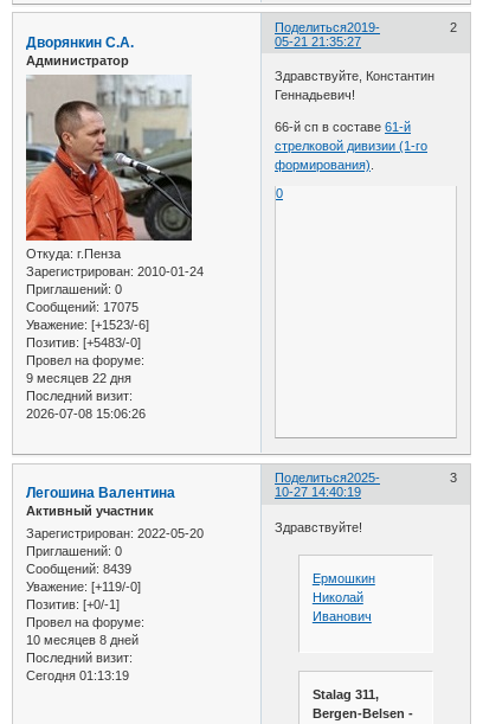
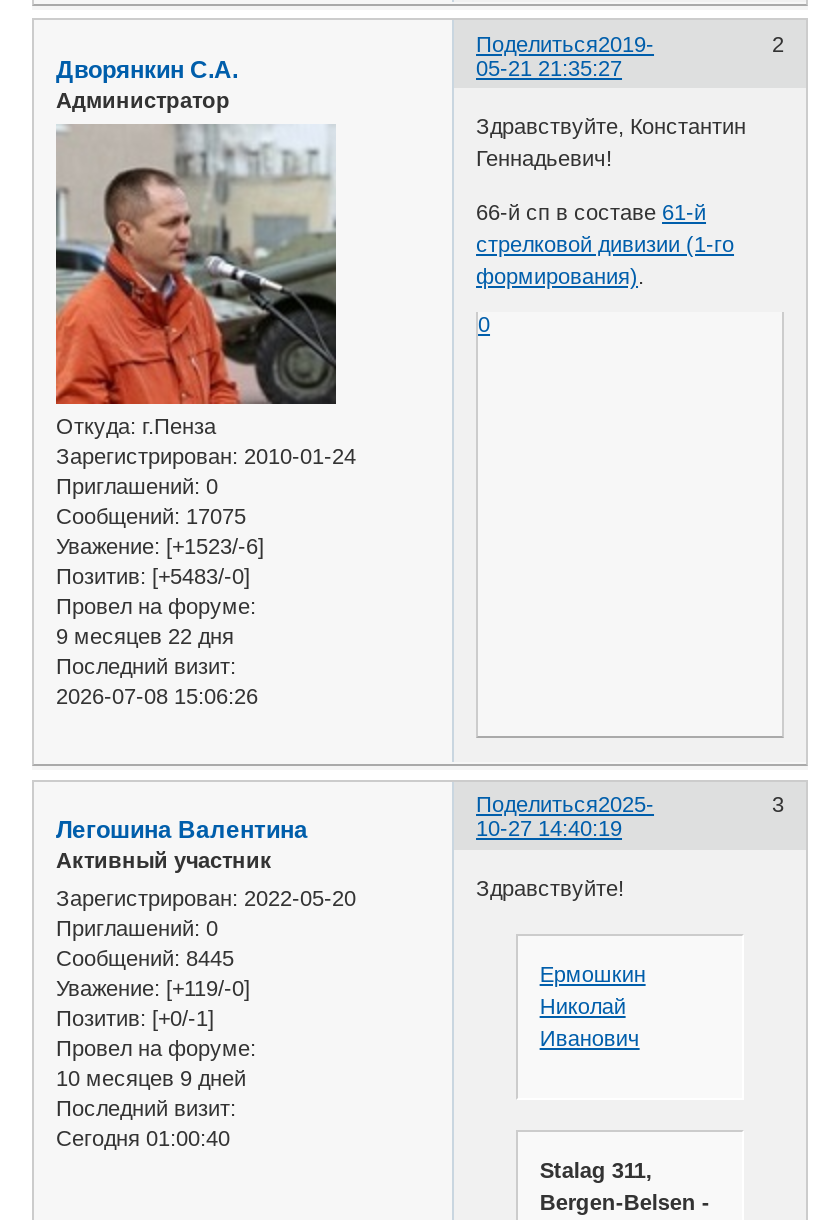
[26,562,131,576] Сообщений: 8439 -> [56,947,234,971] Сообщений: 8445
[26,633,139,647] 10 месяцев 8 дней -> [56,1067,246,1091] 10 месяцев 9 дней
[26,669,129,683] Сегодня 01:13:19 -> [56,1127,230,1151] Сегодня 01:00:40

